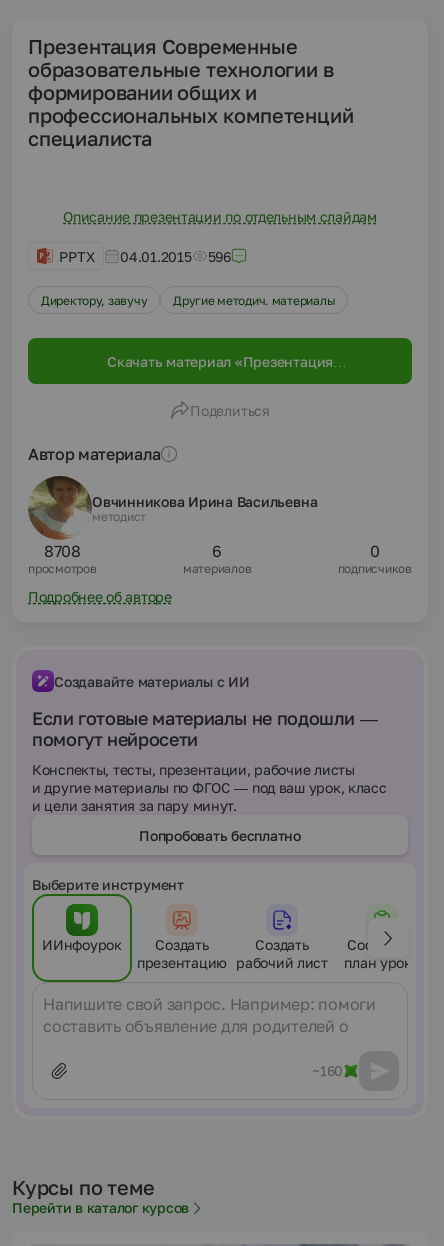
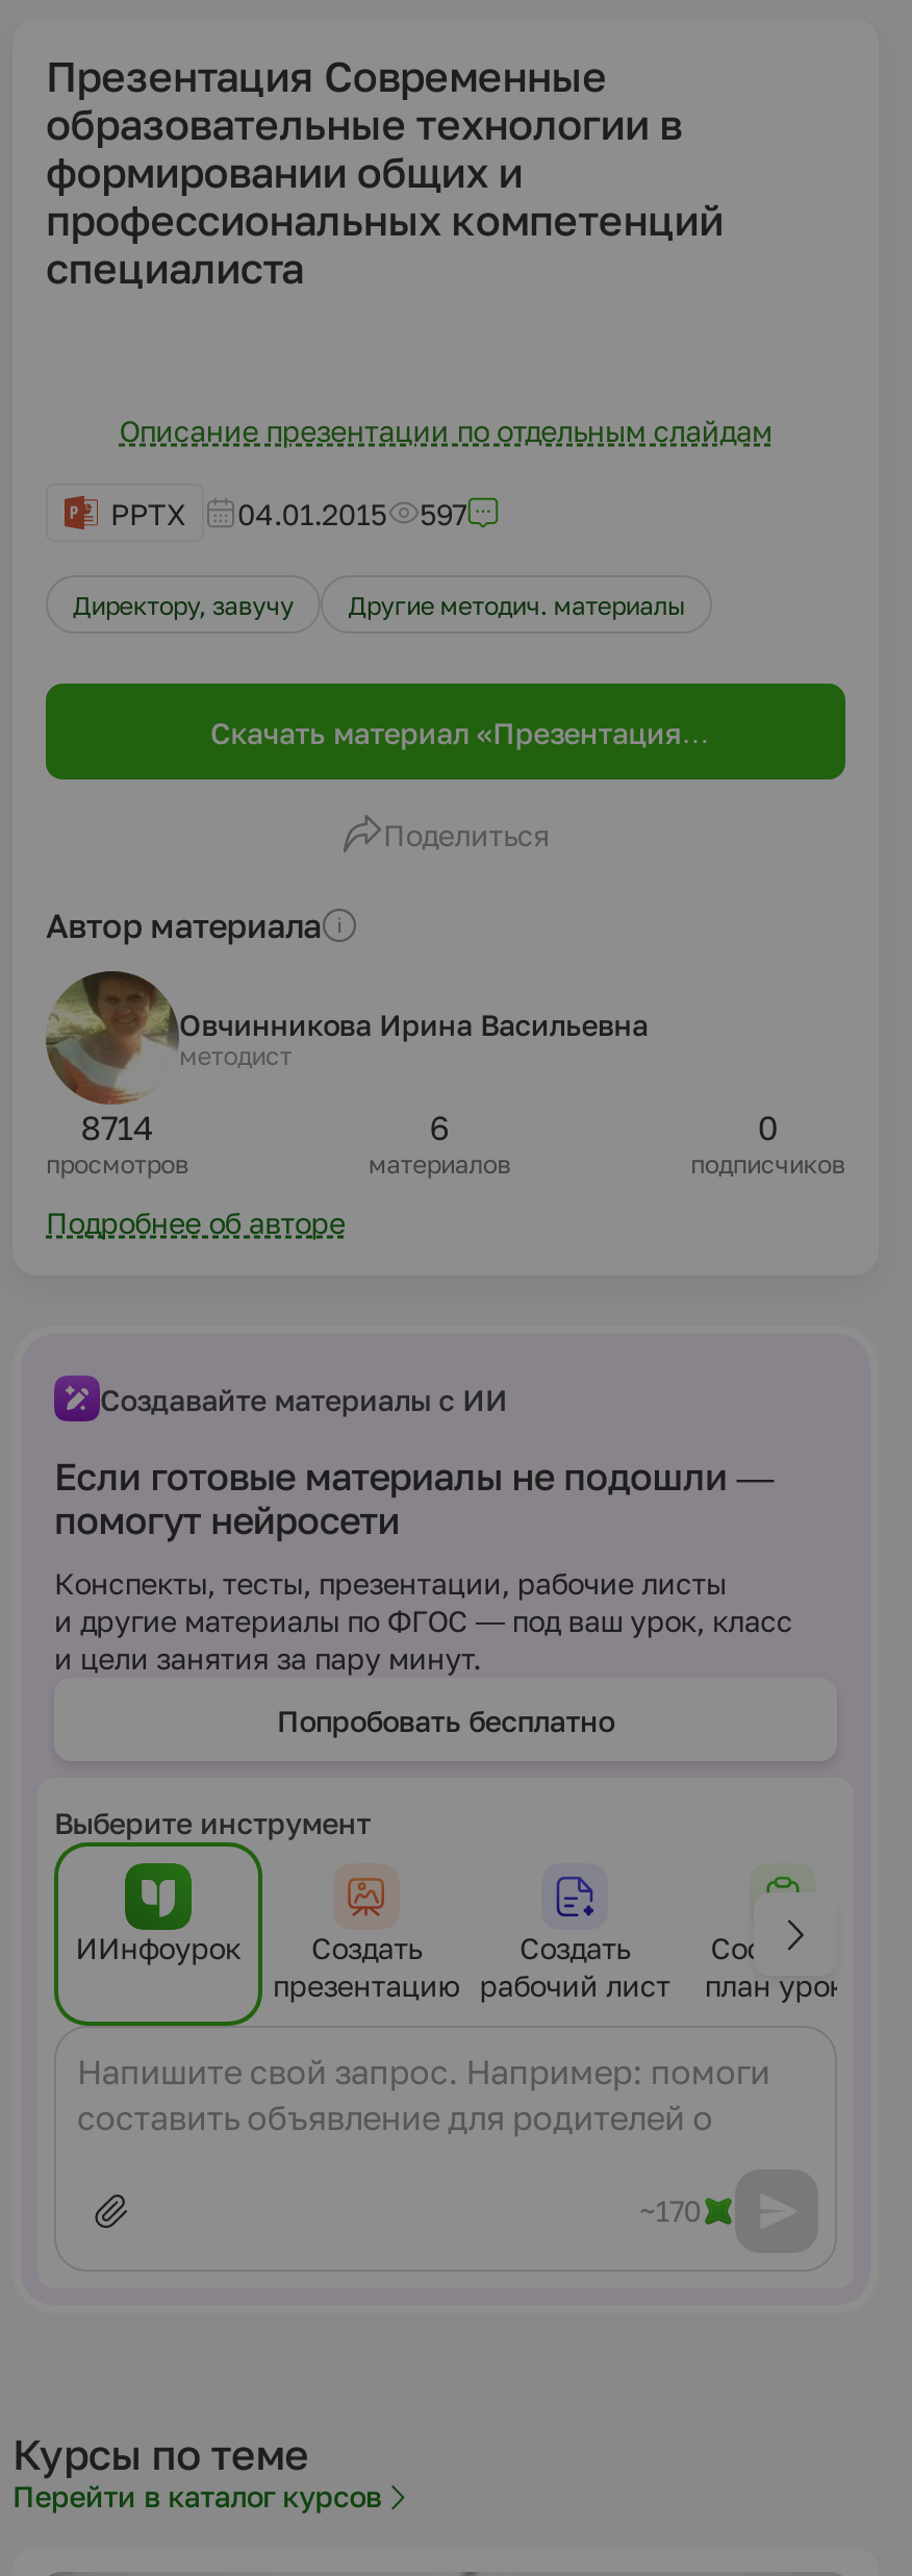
[59,247,231,264] PPTX 04.01.2015 596 -> [110,495,466,530] PPTX 04.01.2015 597
[44,541,81,561] 8708 -> [81,1107,154,1148] 8714
[312,1062,343,1079] ~160 -> [639,2193,702,2228] ~170

